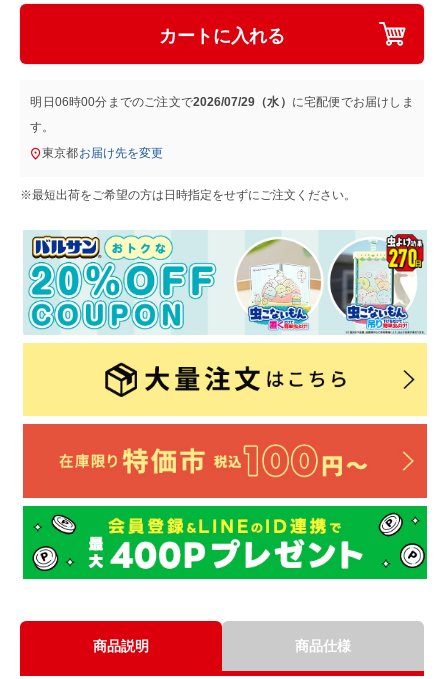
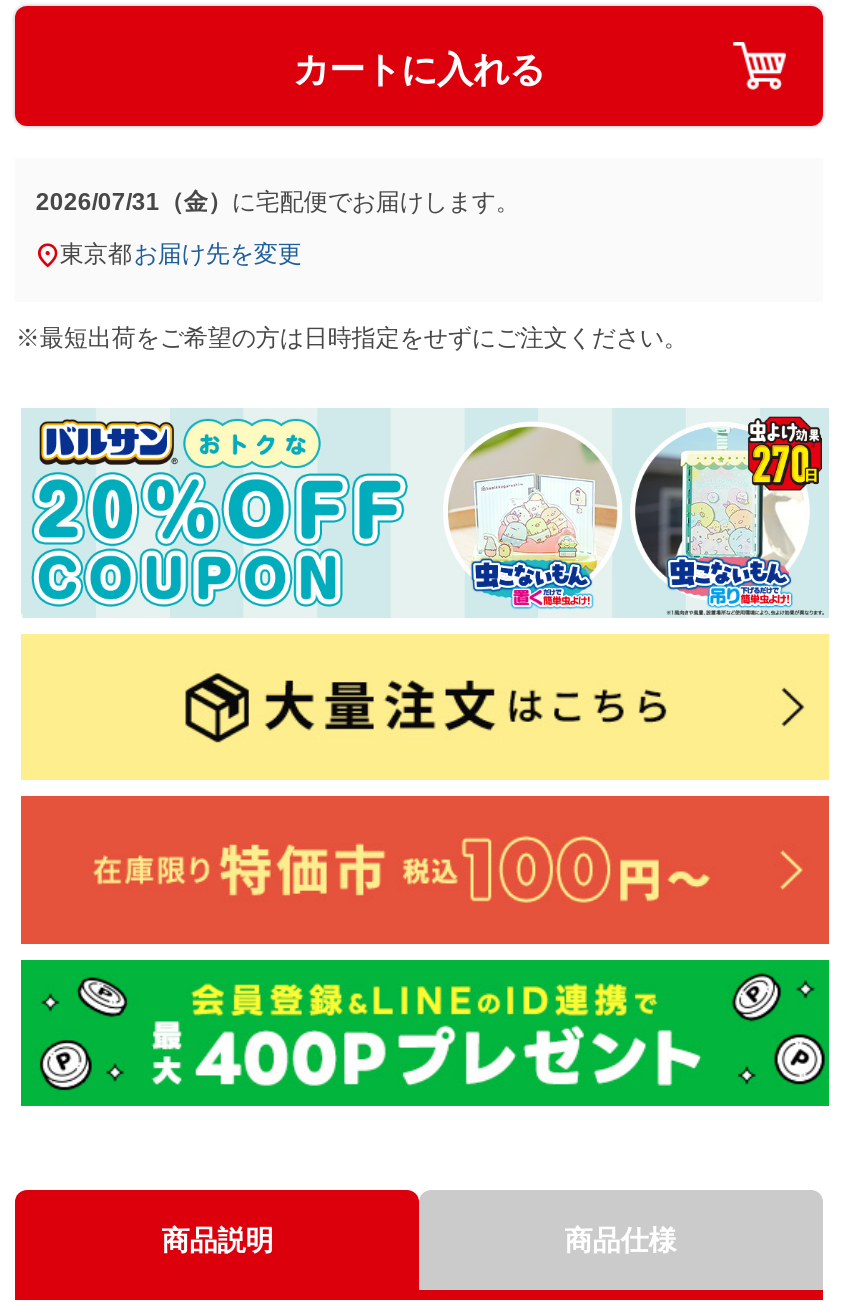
[30,95,414,134] 明日06時00分までのご注文で2026/07/29（水）に宅配便でお届けしま | す。 -> [36,188,520,216] 2026/07/31（金）に宅配便でお届けします。

